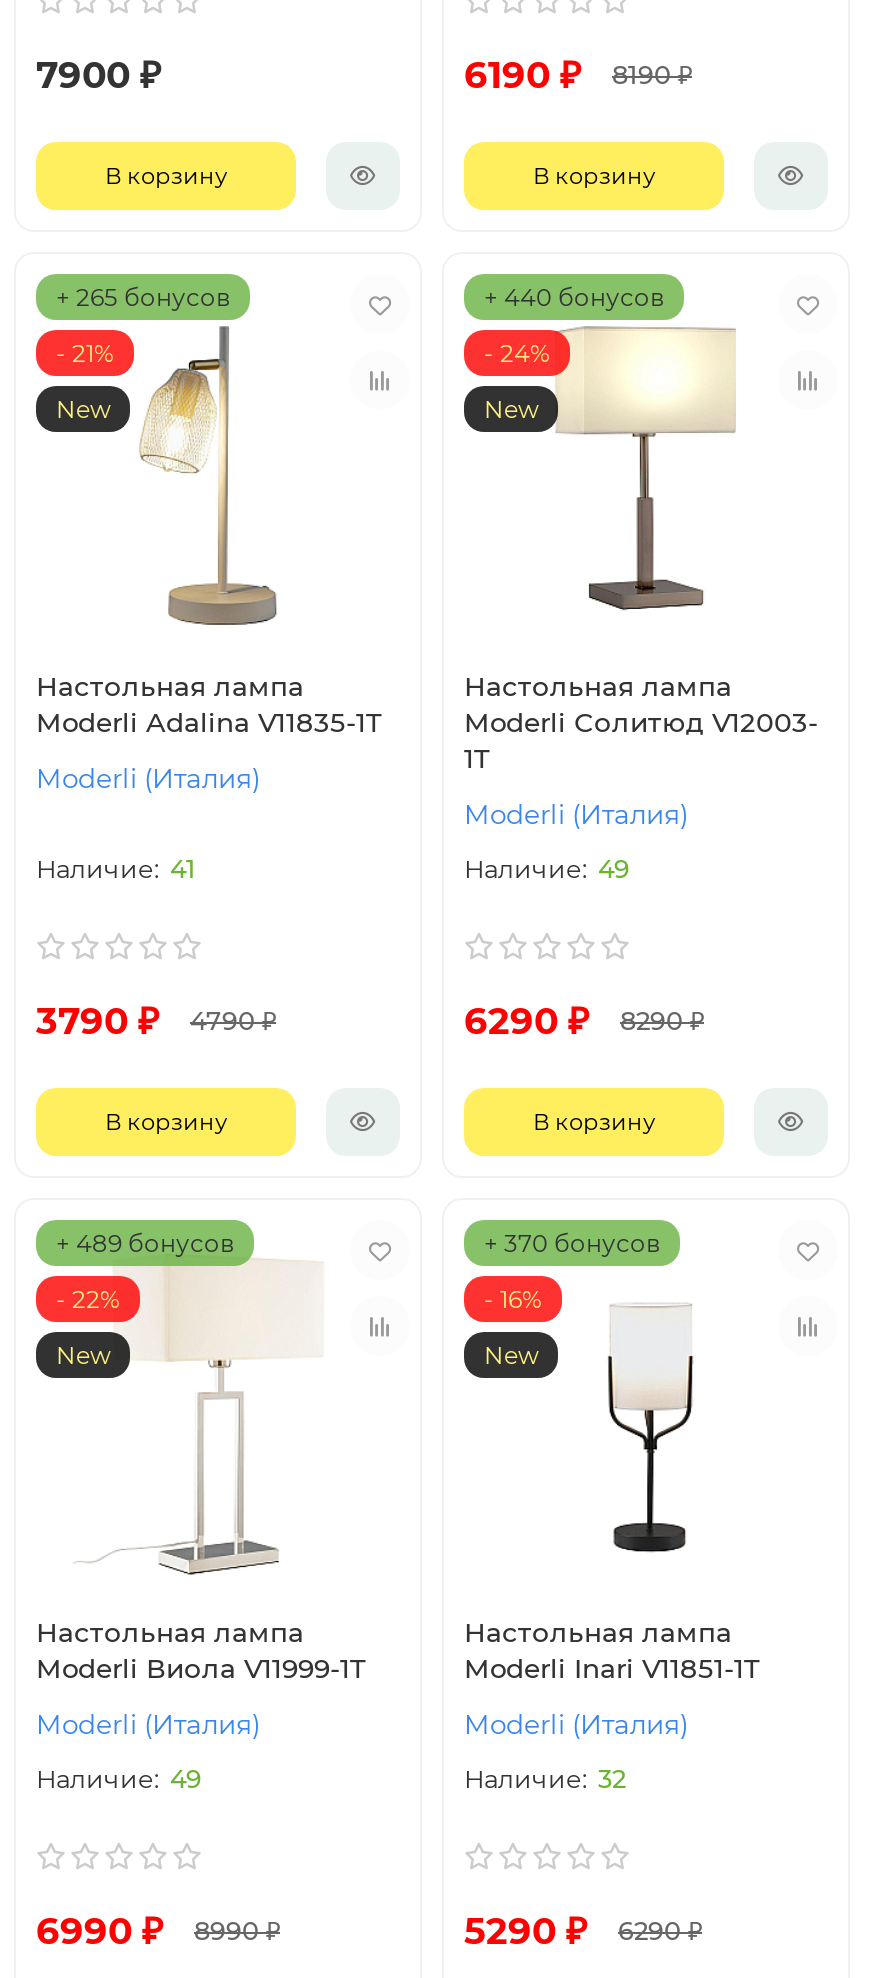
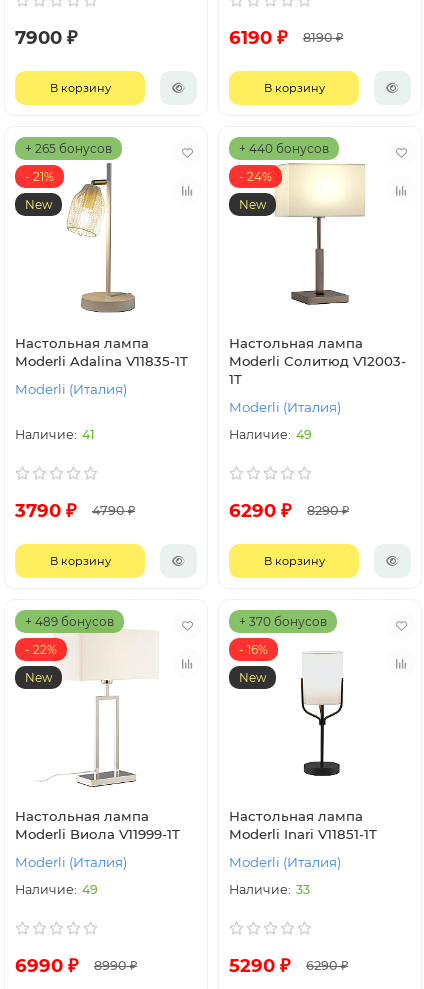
[598,1764,626,1794] 32 -> [296,882,310,897] 33

